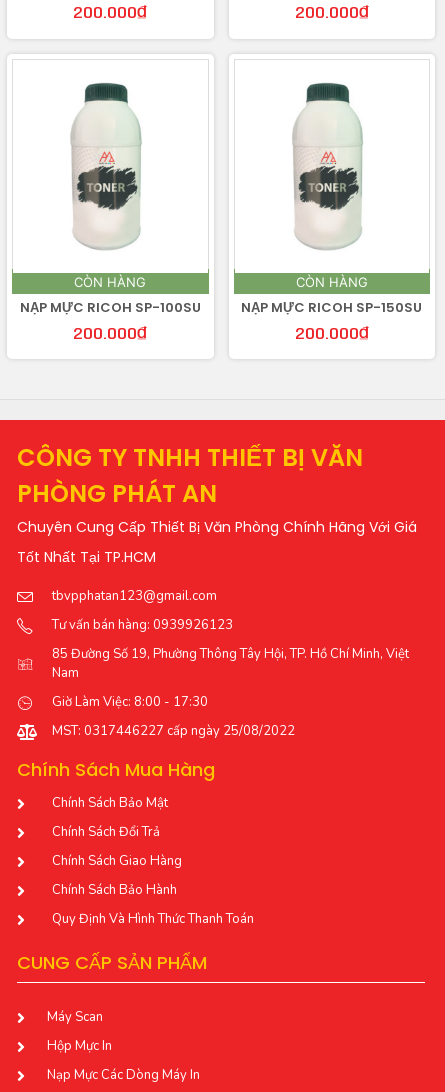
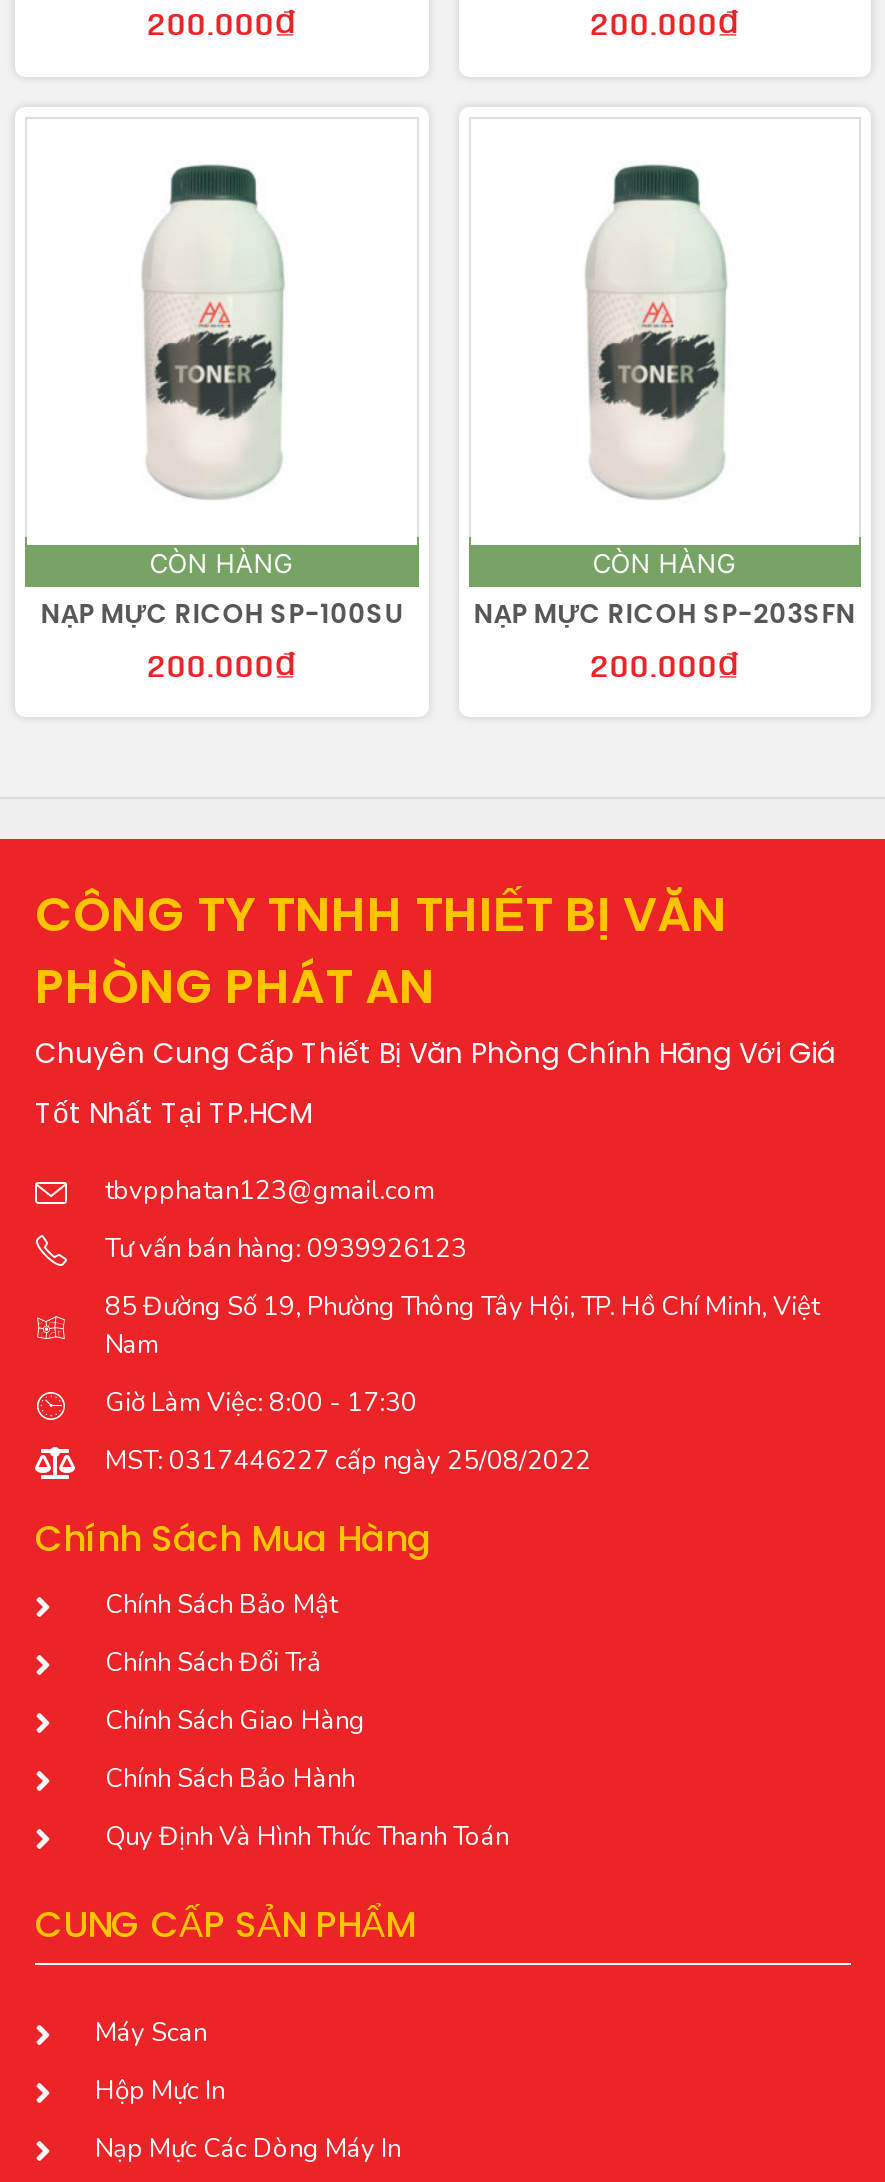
[241,298,422,317] NẠP MỰC RICOH SP-150SU -> [473,596,855,634] NẠP MỰC RICOH SP-203SFN

